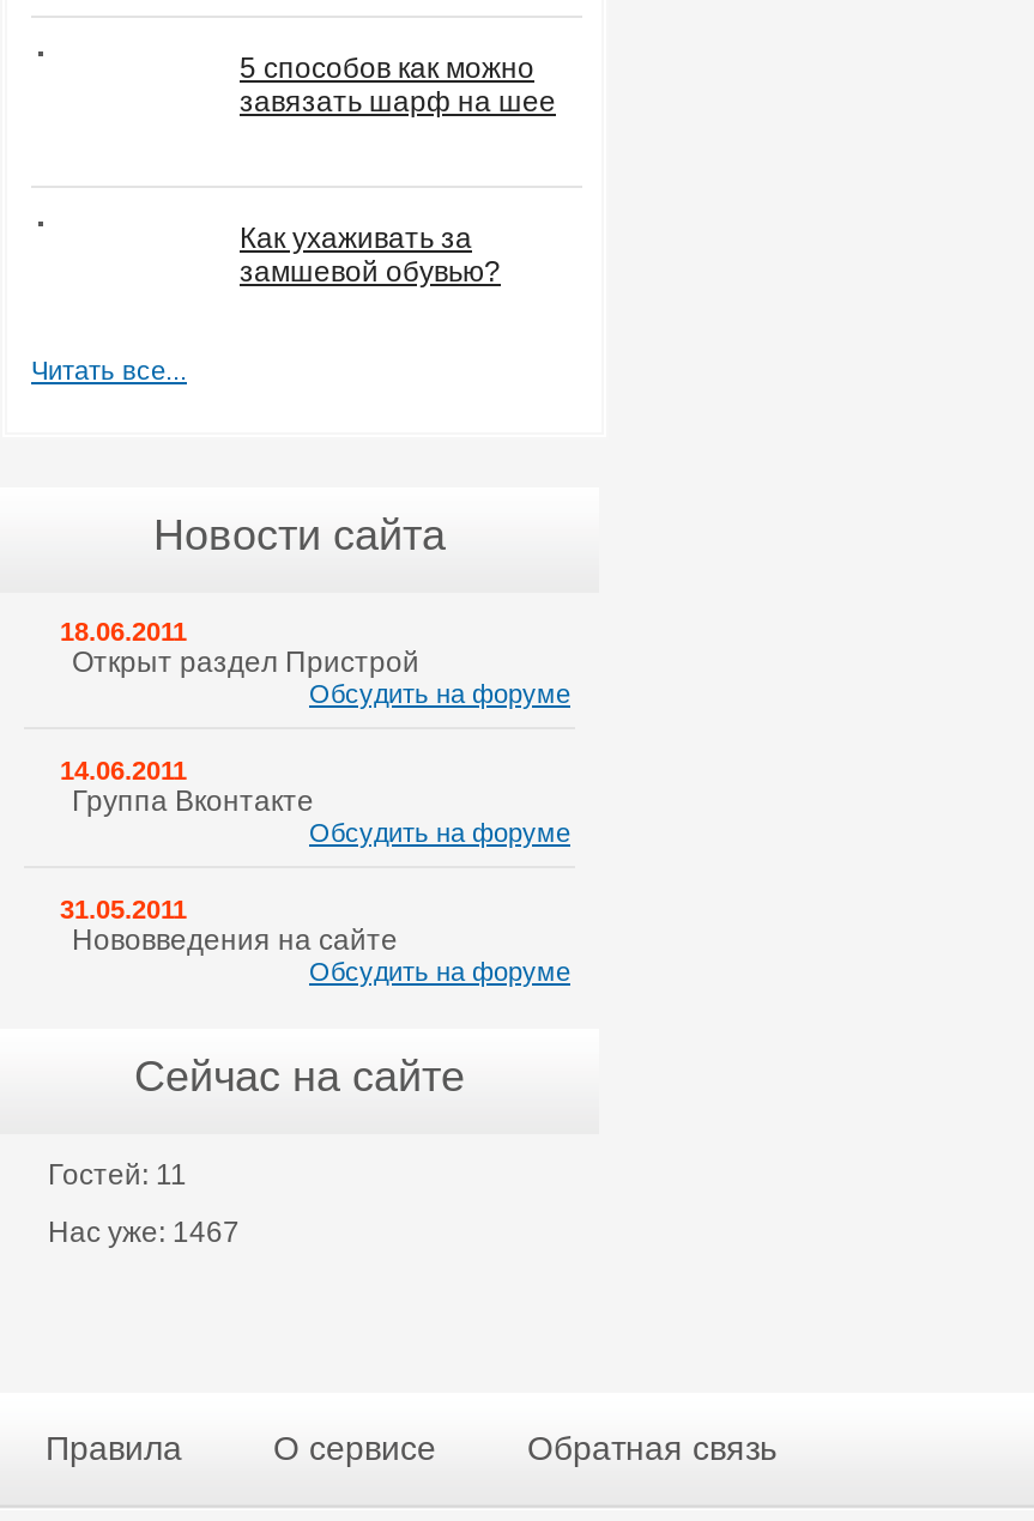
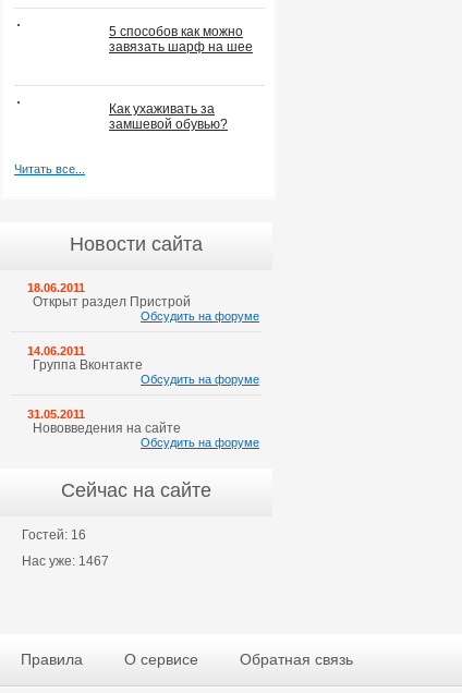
[48,1158,187,1192] Гостей: 11 -> [22,527,86,543] Гостей: 16

